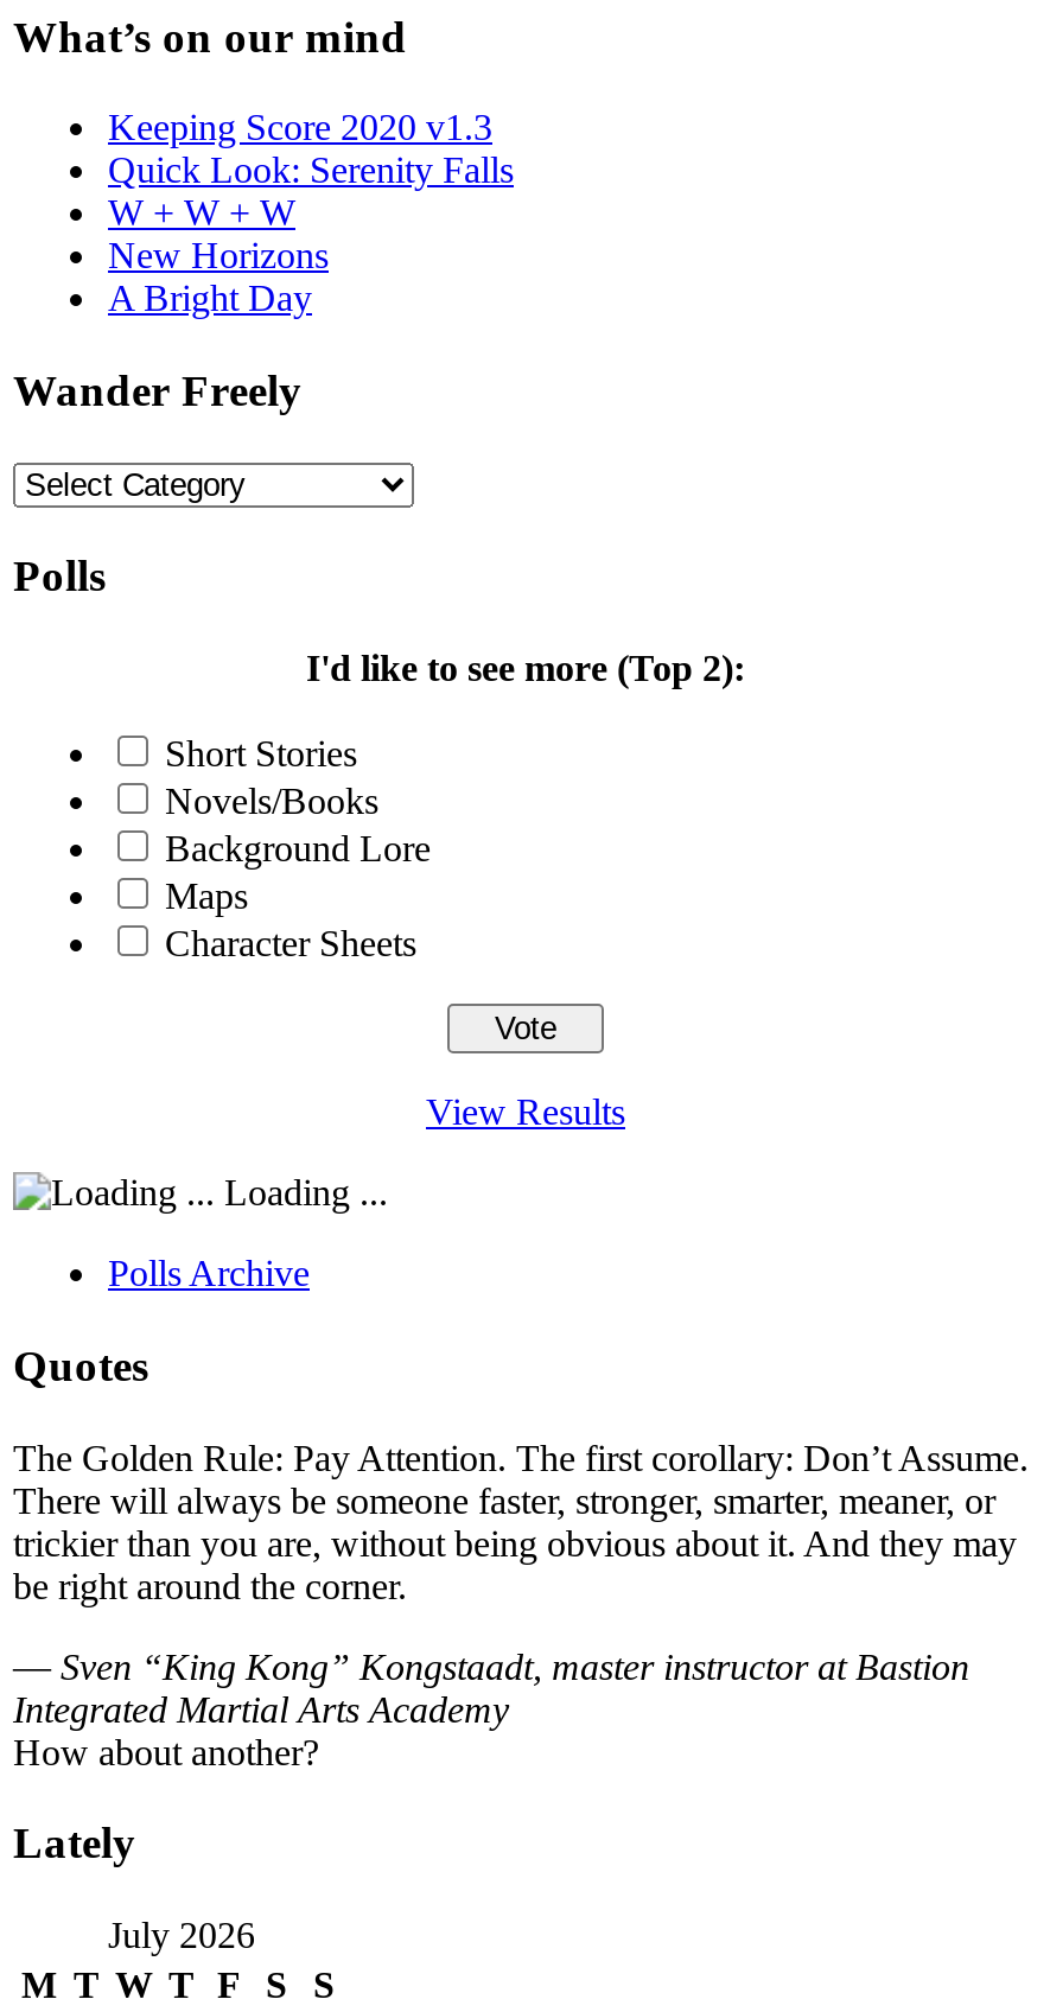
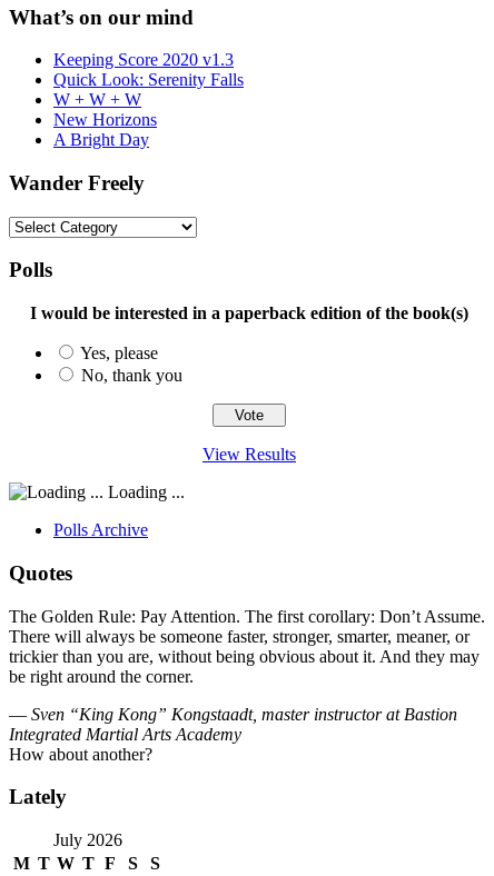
[306,648,745,688] I'd like to see more (Top 2): -> [30,304,468,322] I would be interested in a paperback edition of the book(s)
[165,733,431,964] Short Stories | Novels/Books | Background Lore | Maps | Character Sheets -> [80,344,182,385] Yes, please | No, thank you

